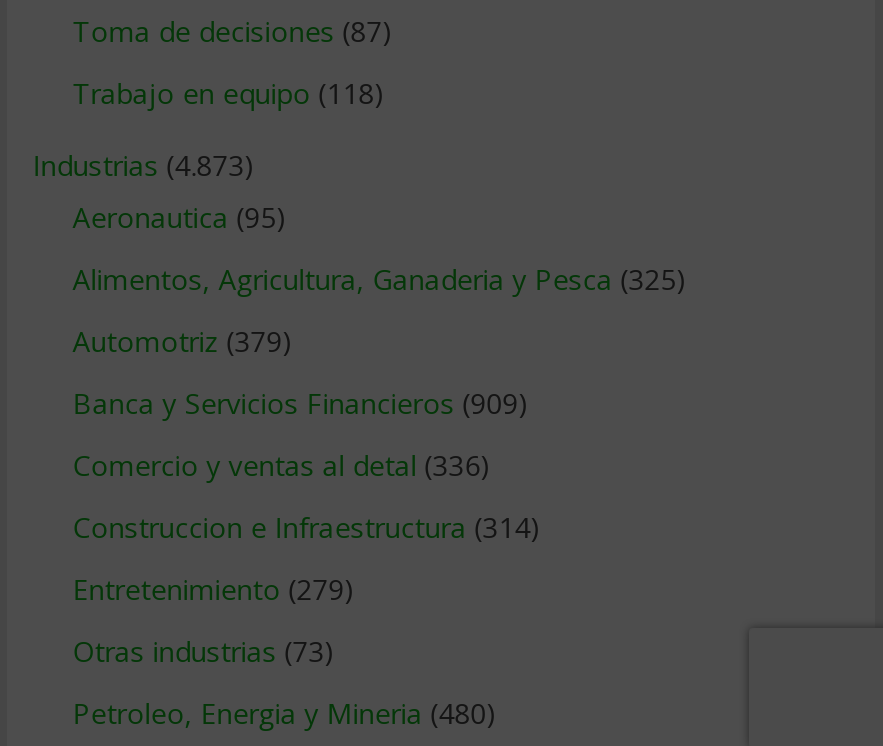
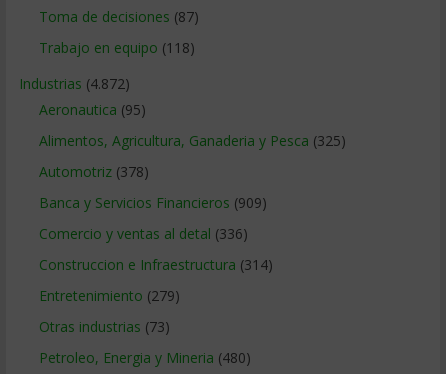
[33,146,255,184] Industrias (4.873) -> [19,74,130,93] Industrias (4.872)
[73,322,293,360] Automotriz (379) -> [39,162,149,181] Automotriz (378)

